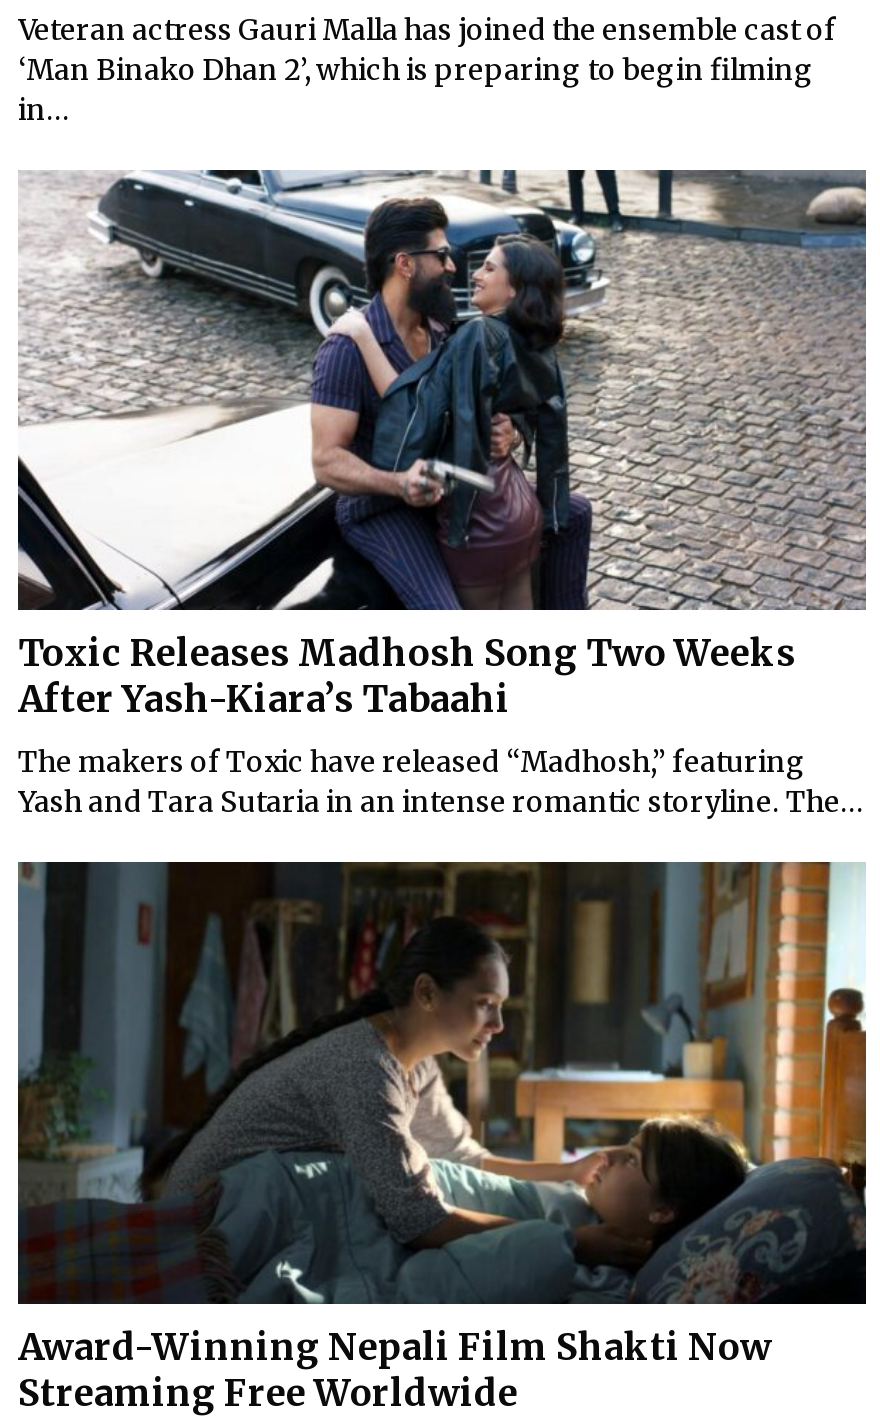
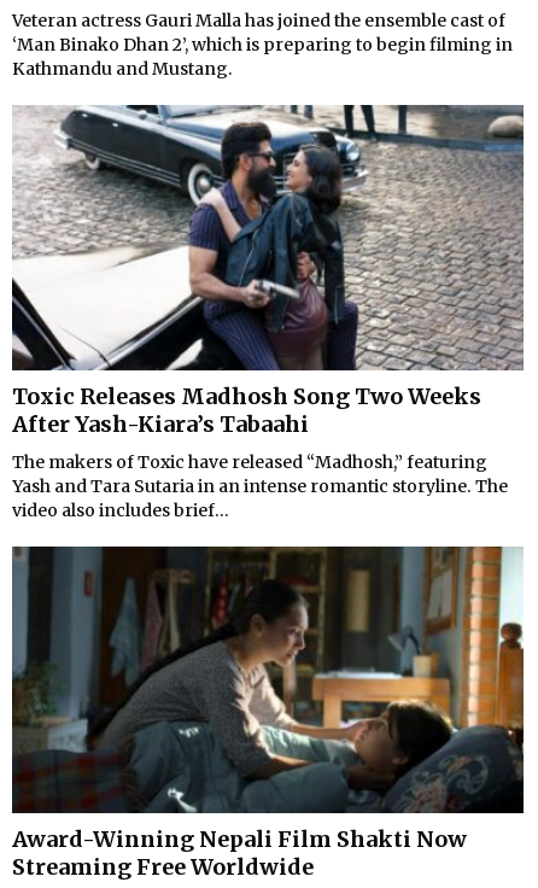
[18,52,814,128] ‘Man Binako Dhan 2’, which is preparing to begin filming | in... -> [12,34,513,80] ‘Man Binako Dhan 2’, which is preparing to begin filming in | Kathmandu and Mustang.
[18,785,864,821] Yash and Tara Sutaria in an intense romantic storyline. The... -> [12,476,508,522] Yash and Tara Sutaria in an intense romantic storyline. The | video also includes brief...

